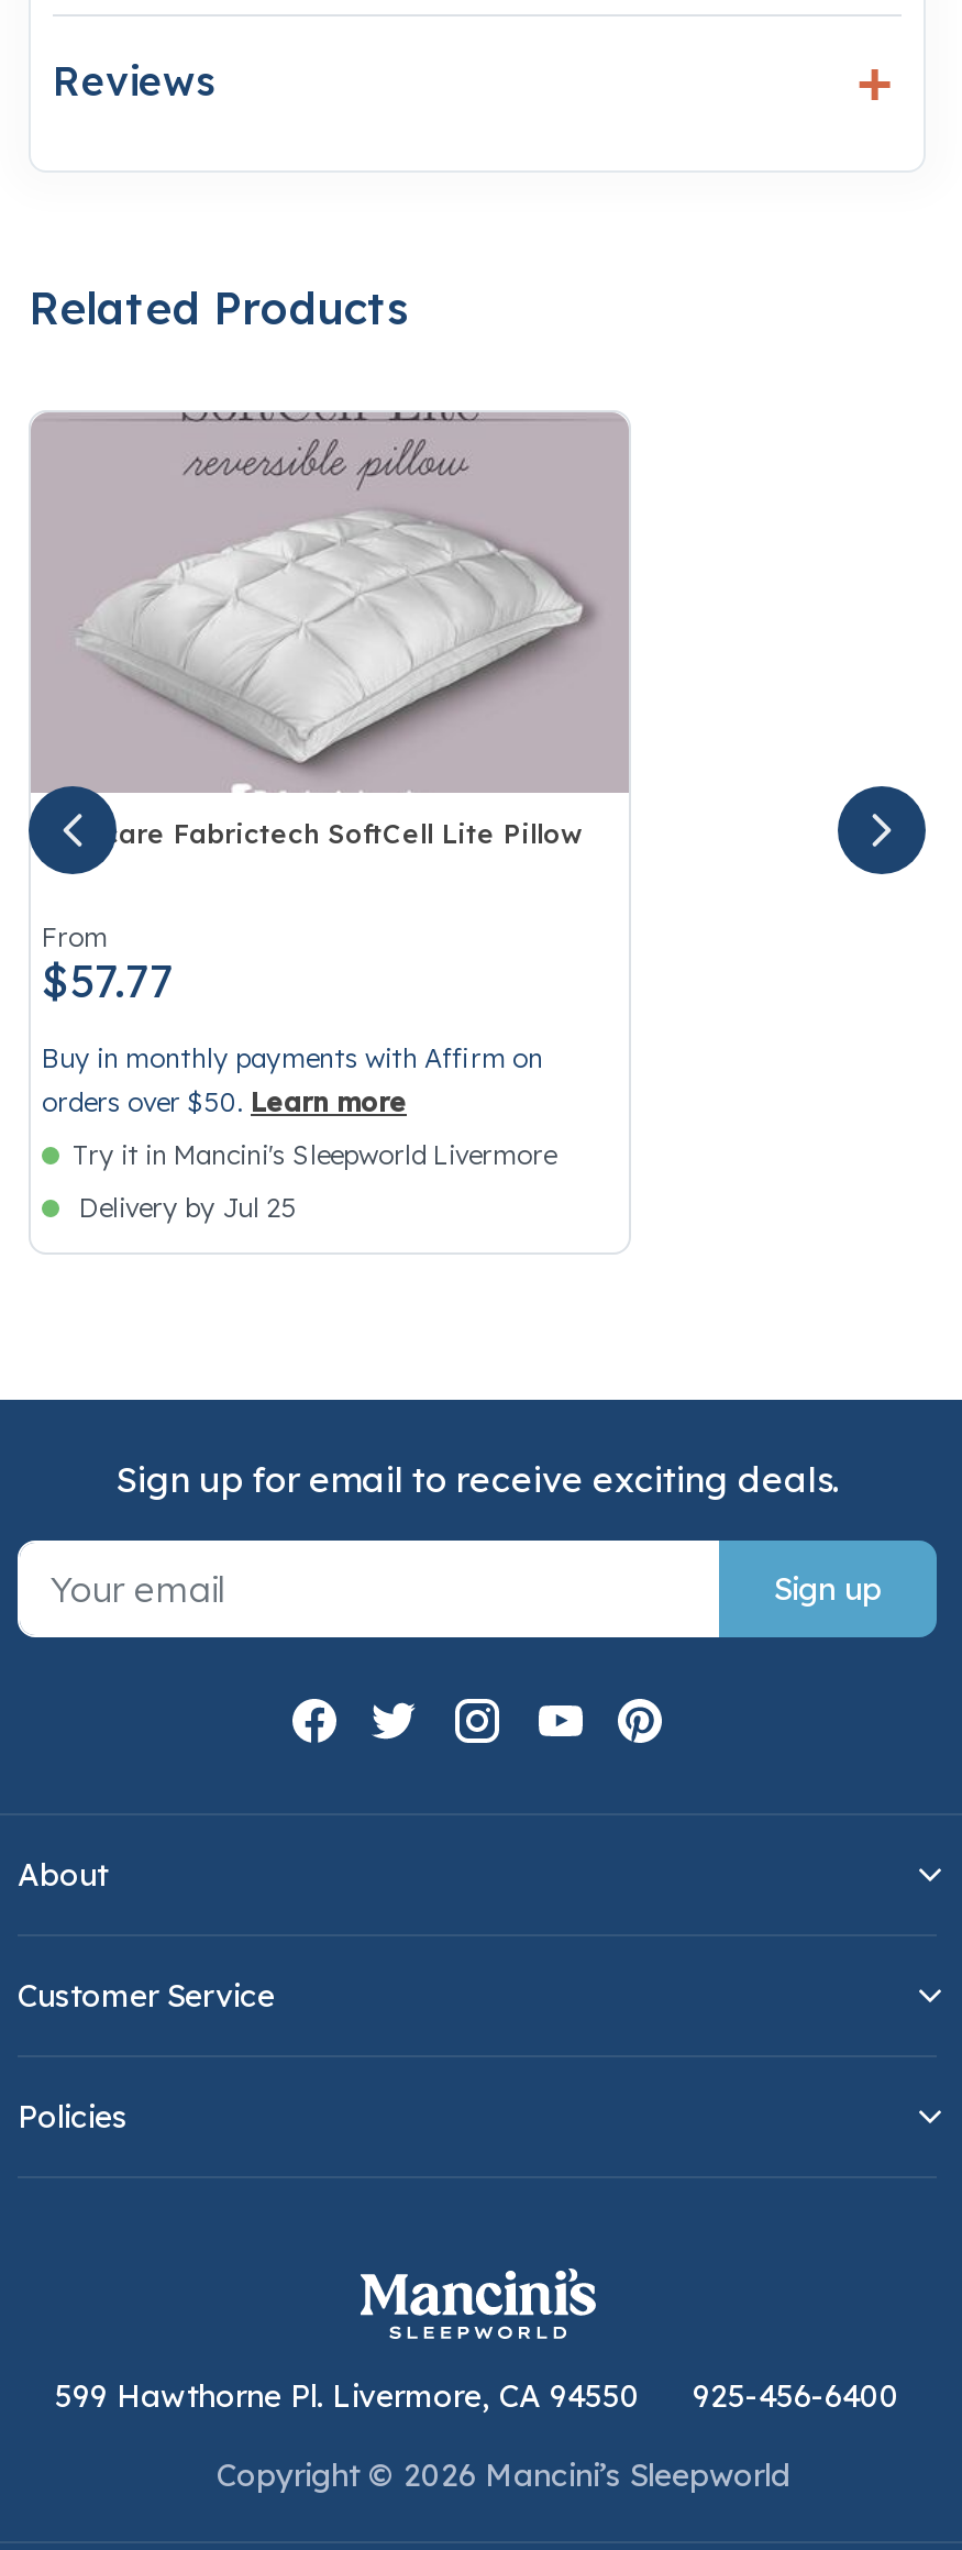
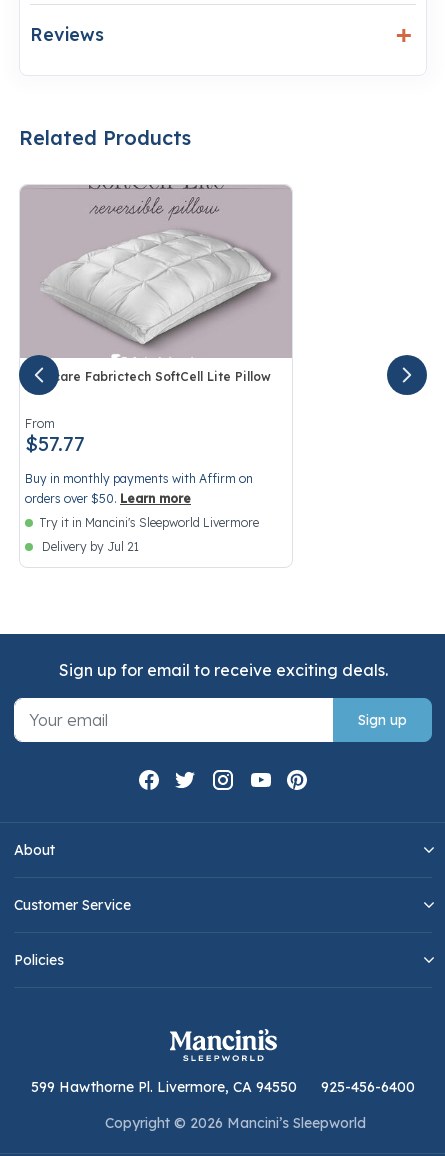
[73,1192,297,1225] Delivery by Jul 25 -> [39,539,139,554] Delivery by Jul 21

